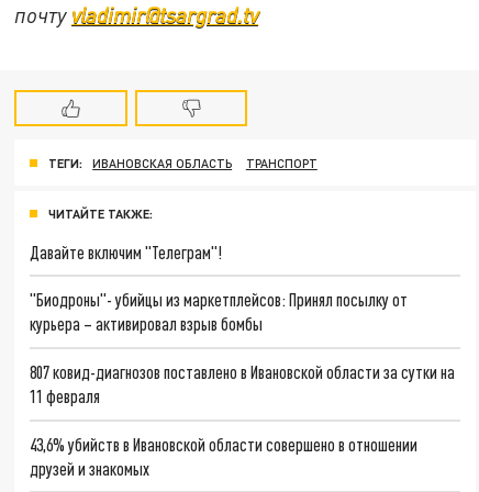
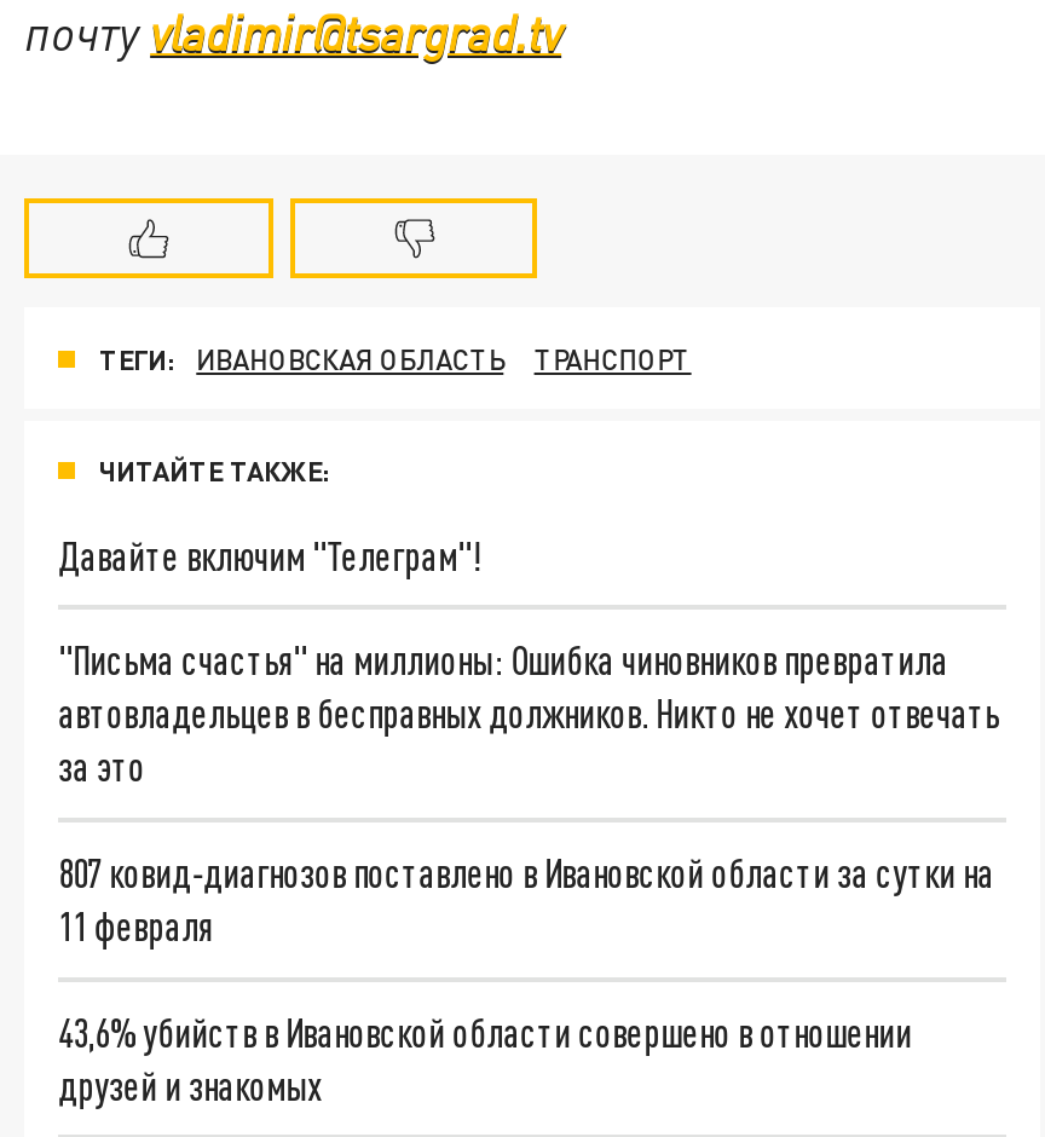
[30,289,408,334] "Биодроны"- убийцы из маркетплейсов: Принял посылку от | курьера – активировал взрыв бомбы -> [58,637,999,789] "Письма счастья" на миллионы: Ошибка чиновников превратила | автовладельцев в бесправных должников. Никто не хочет отвечать | за это

